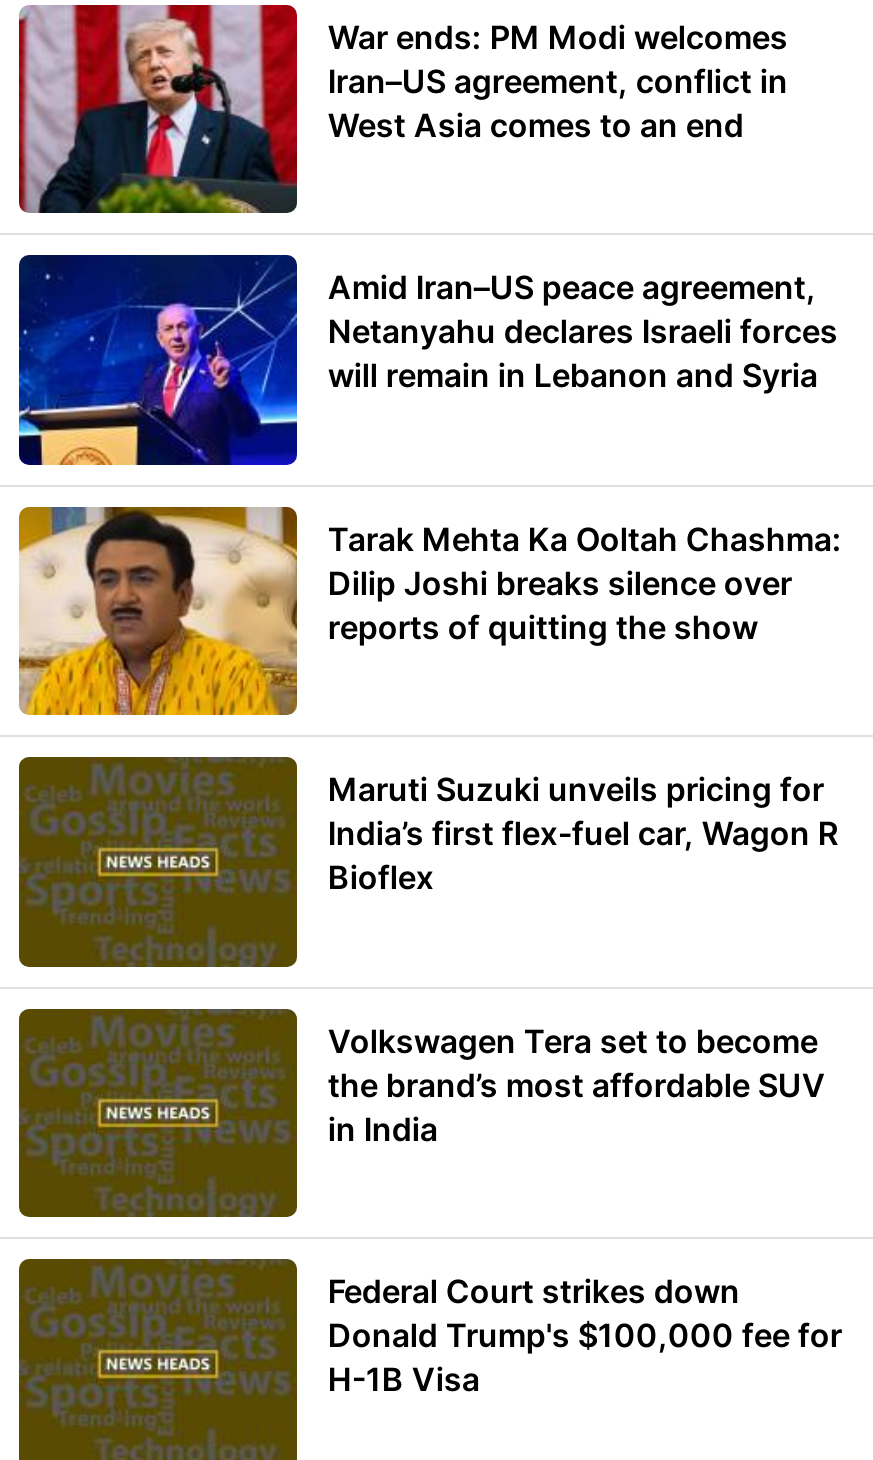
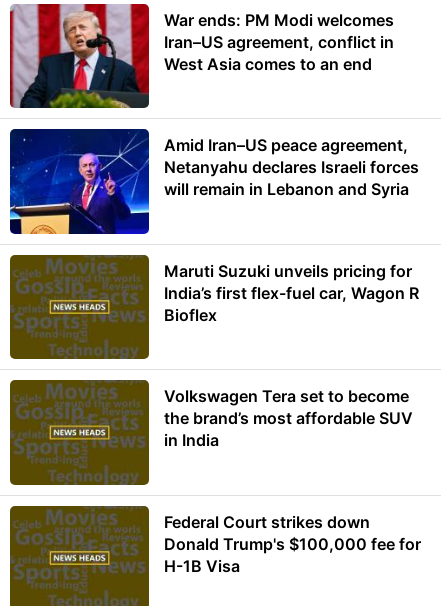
[17,505,842,717] [image] | Tarak Mehta Ka Ooltah Chashma: | Dilip Joshi breaks silence over | reports of quitting the show -> none

